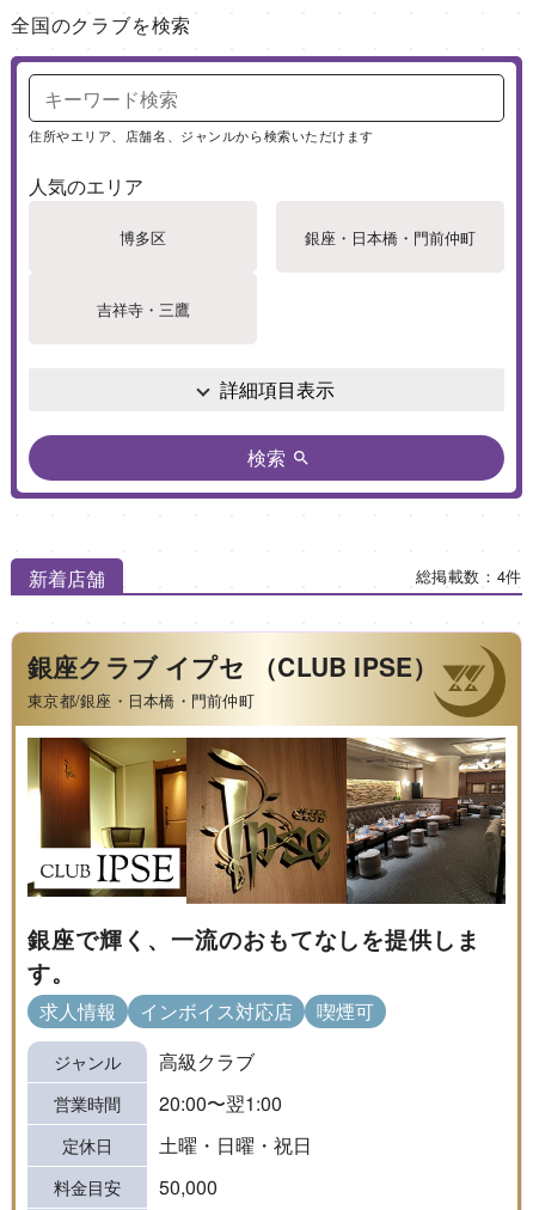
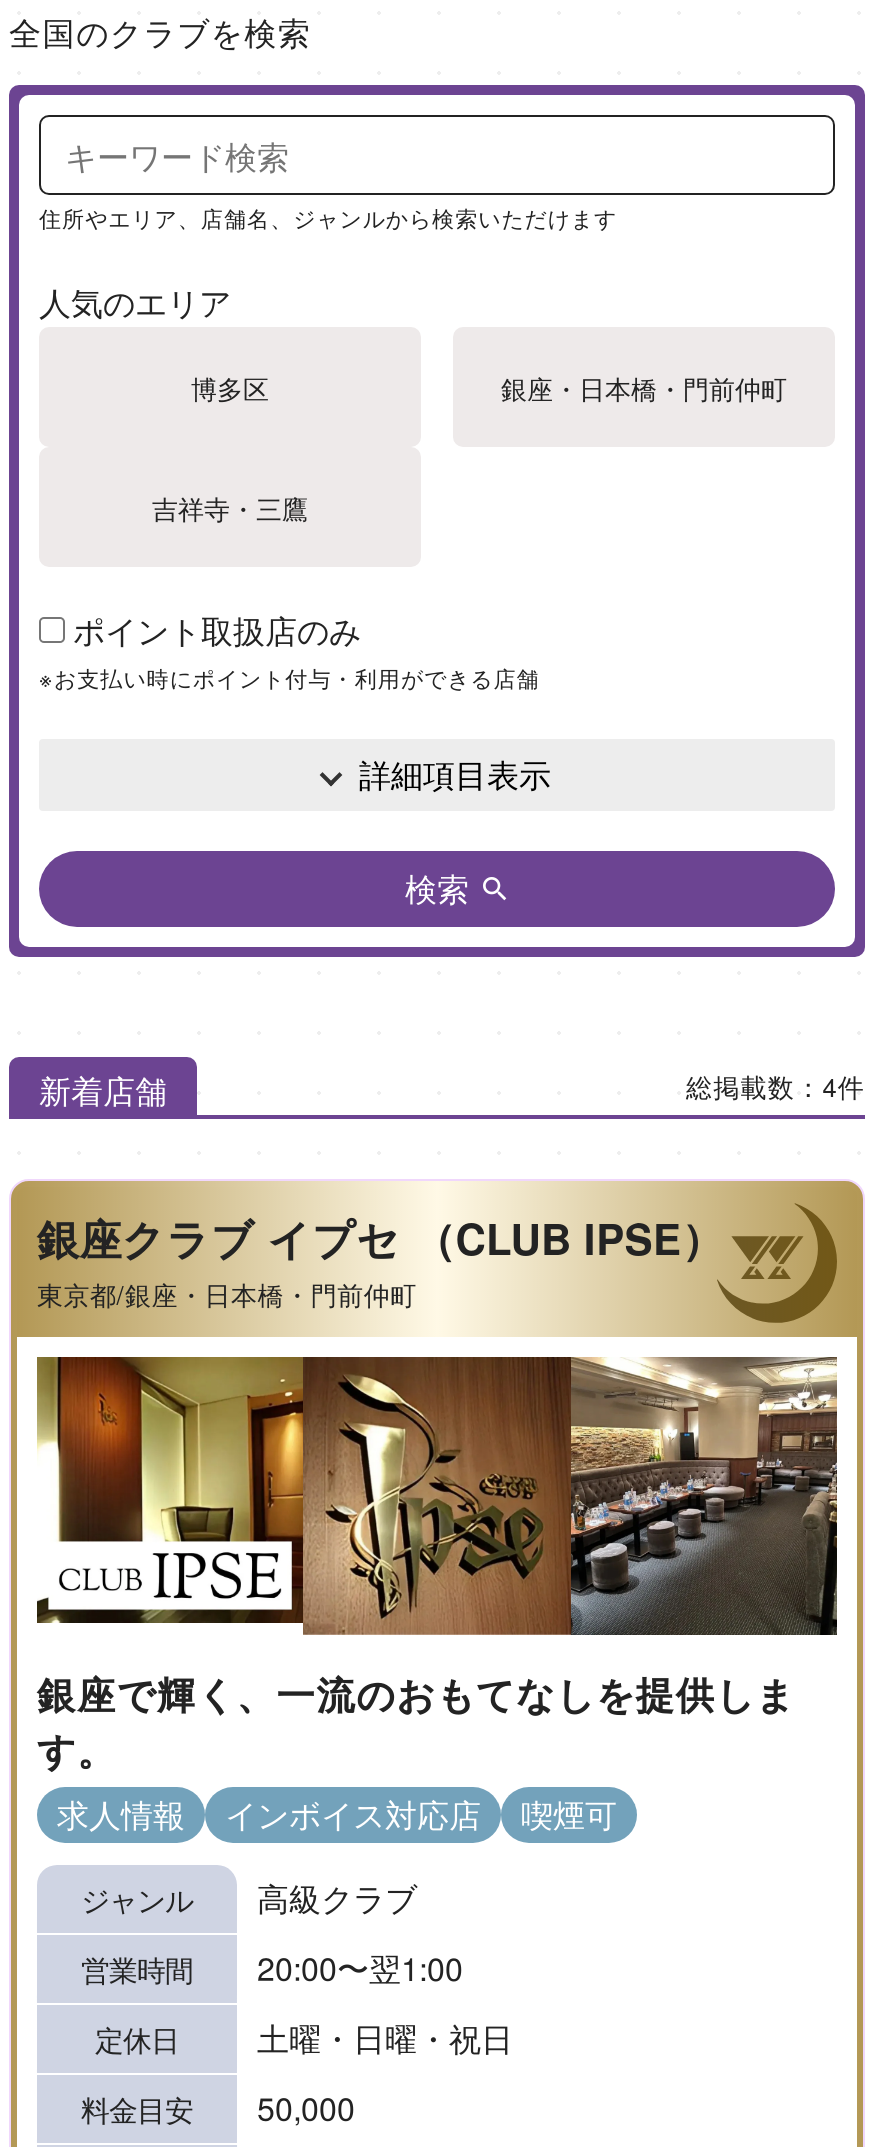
none -> [39,607,540,693] ポイント取扱店のみ | ※お支払い時にポイント付与・利用ができる店舗

